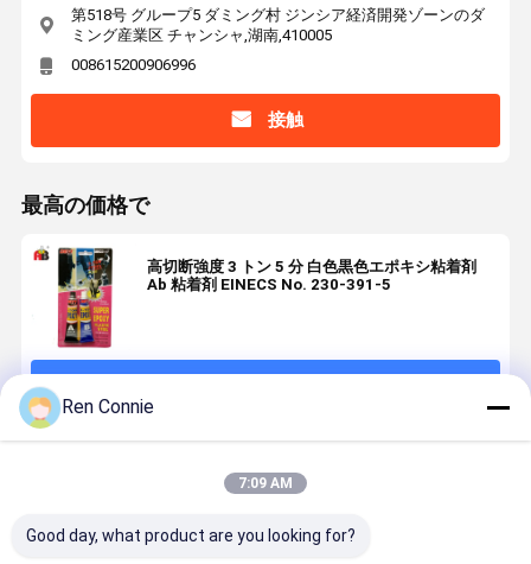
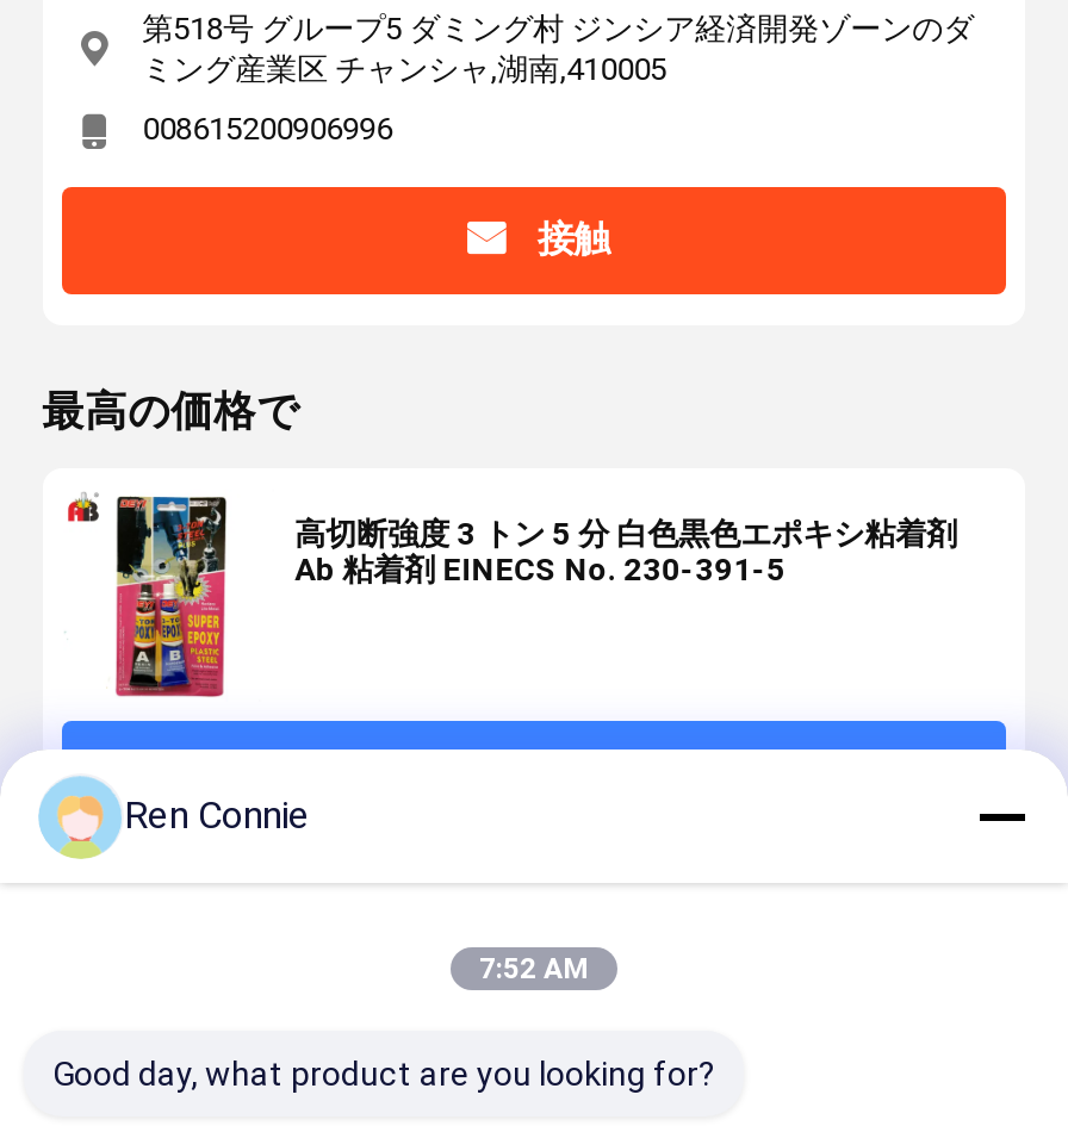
[238,475,293,492] 7:09 AM -> [479,952,589,985] 7:52 AM

